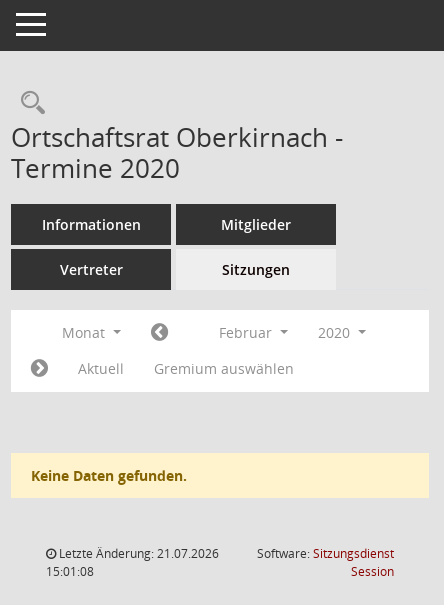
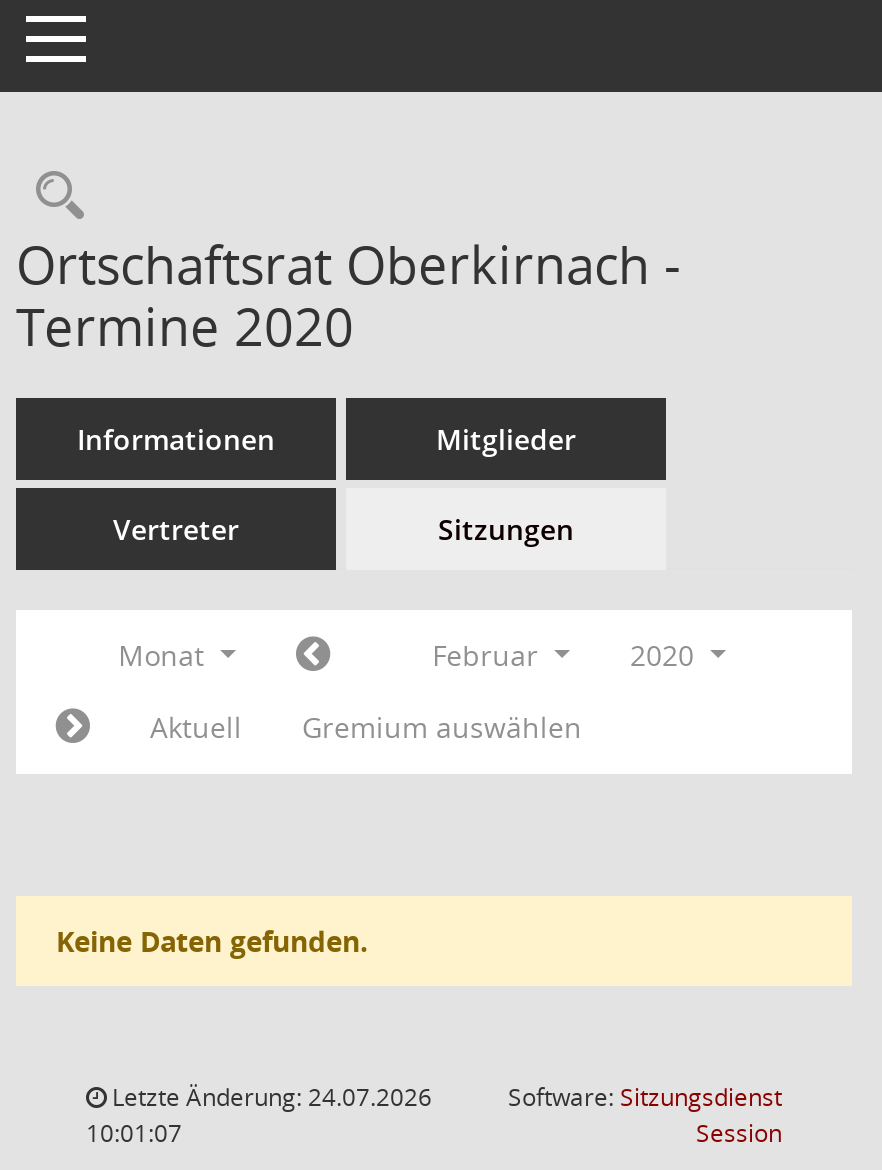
[56,545,219,562] Letzte Änderung: 21.07.2026 -> [106,1080,432,1114] Letzte Änderung: 24.07.2026
[46,563,94,580] 15:01:08 -> [86,1116,182,1150] 10:01:07

